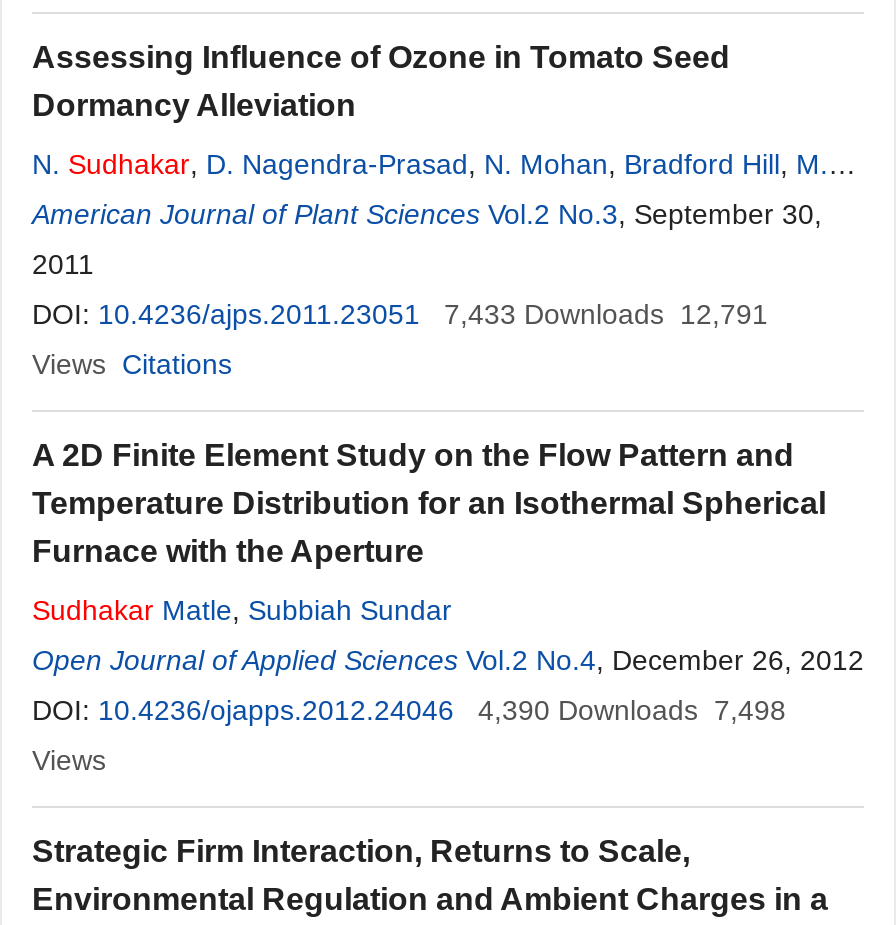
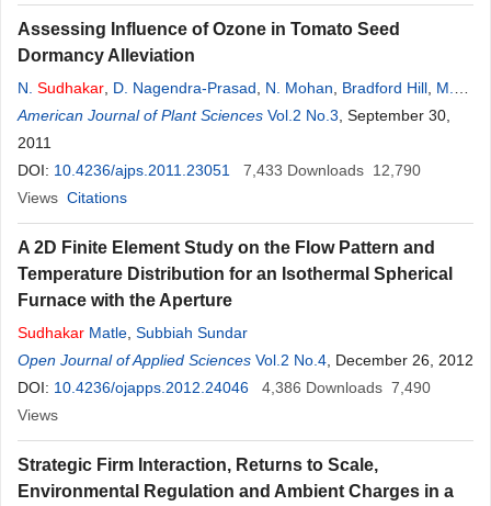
[32,298,768,330] DOI: 10.4236/ajps.2011.23051 7,433 Downloads 12,791 -> [18,161,421,179] DOI: 10.4236/ajps.2011.23051 7,433 Downloads 12,790
[32,694,786,726] DOI: 10.4236/ojapps.2012.24046 4,390 Downloads 7,498 -> [18,379,431,396] DOI: 10.4236/ojapps.2012.24046 4,386 Downloads 7,490

